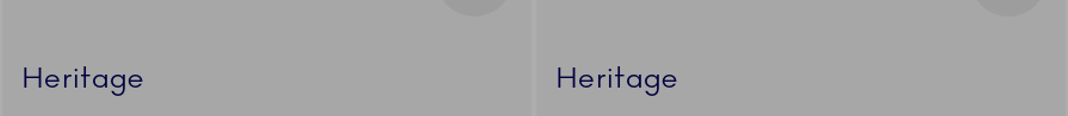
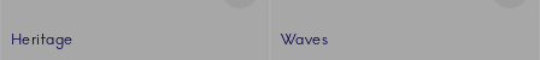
[555,62,679,95] Heritage -> [281,32,328,48] Waves

